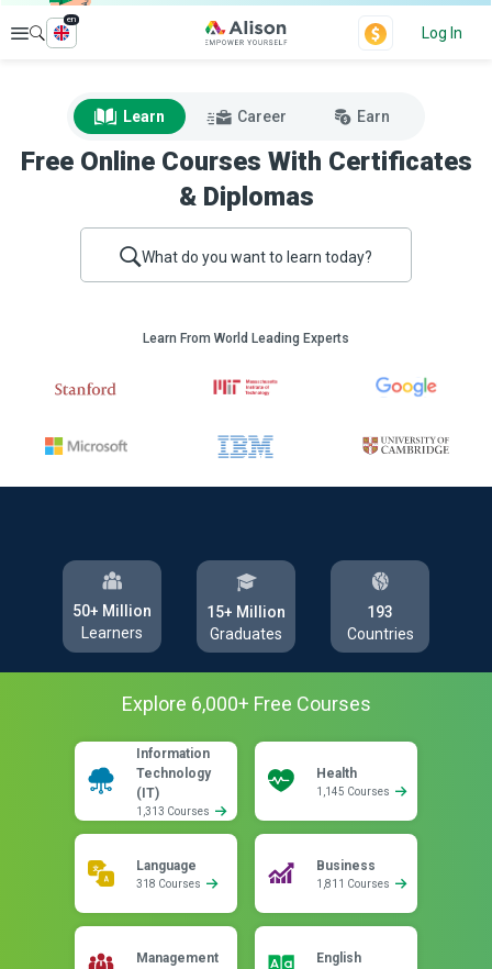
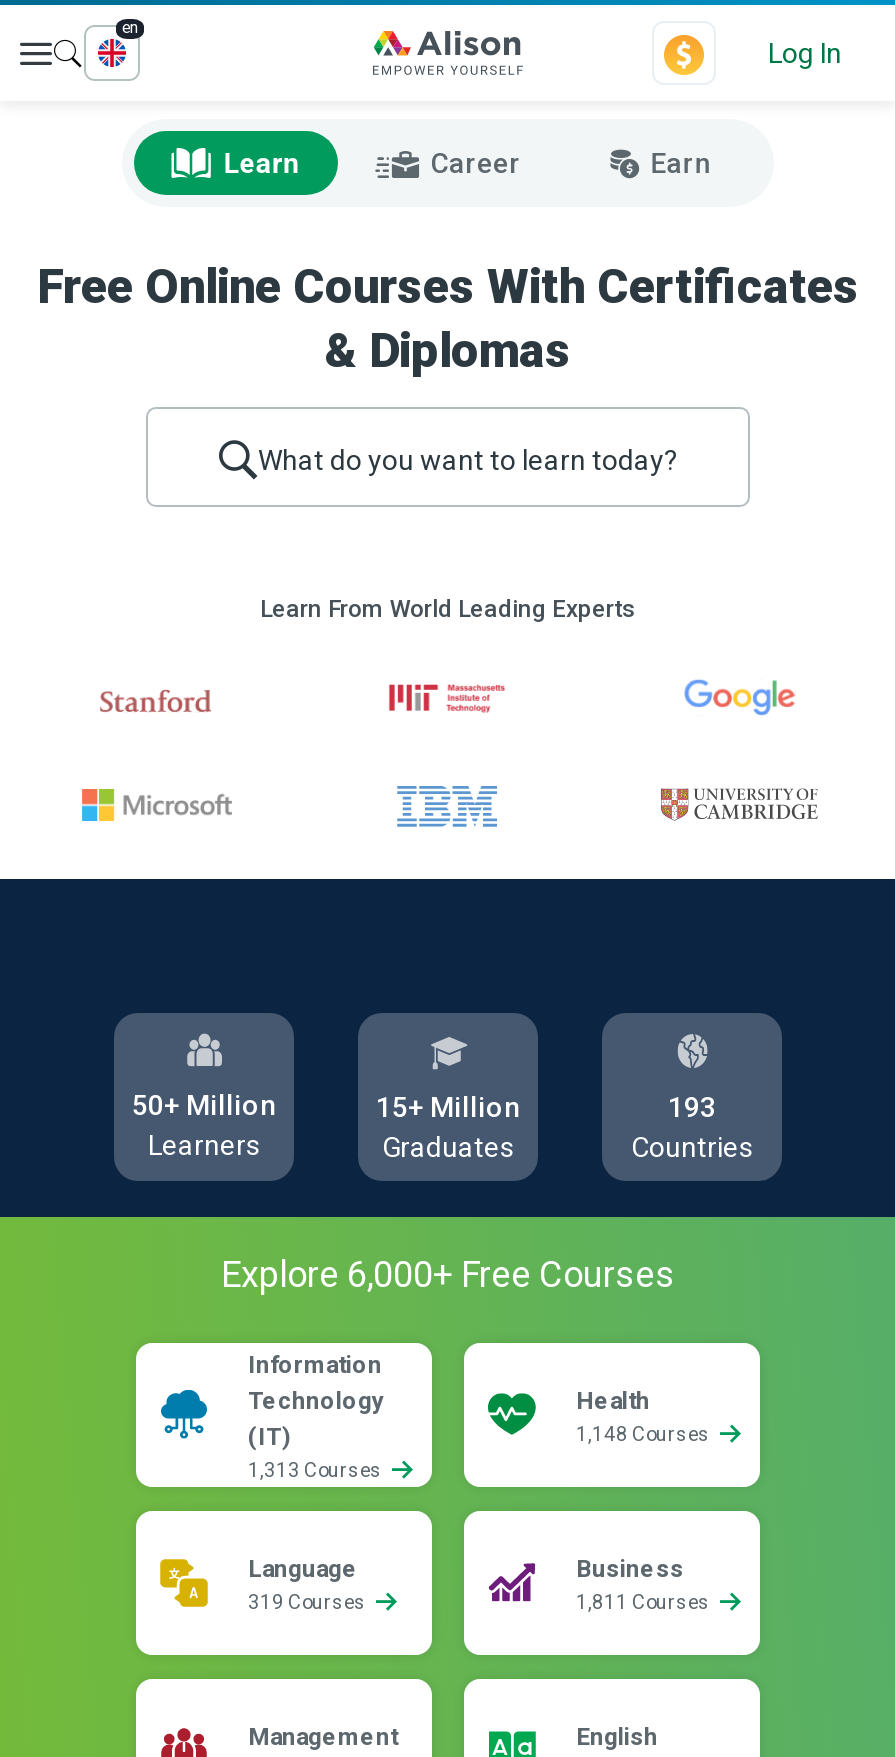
moved [123,108,390,125] -> [224,147,710,179]: Learn | Career | Earn
[316,786,392,798] 1,145 Courses -> [576,1423,714,1445] 1,148 Courses
[136,878,203,890] 318 Courses -> [248,1591,370,1613] 319 Courses

